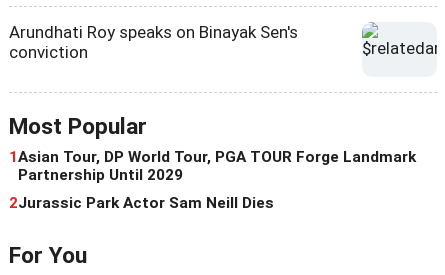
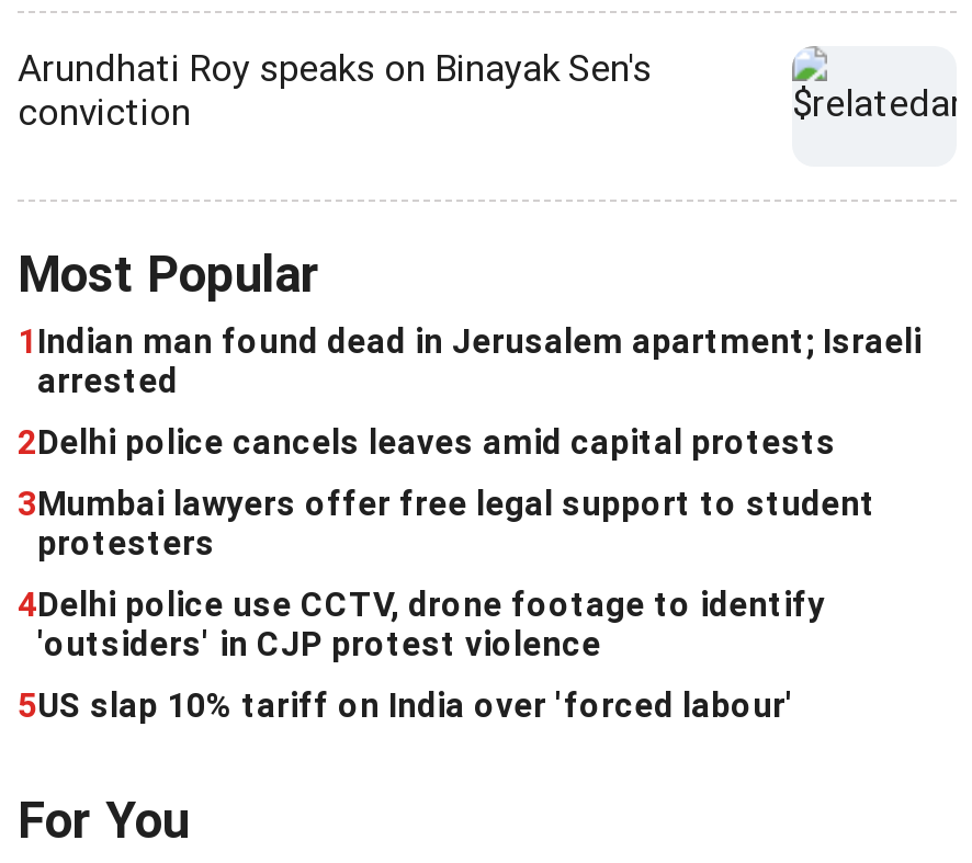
[9,148,416,212] 1Asian Tour, DP World Tour, PGA TOUR Forge Landmark | Partnership Until 2029 | 2Jurassic Park Actor Sam Neill Dies -> [18,323,922,726] 1 Indian man found dead in Jerusalem apartment; Israeli | arrested | 2Delhi police cancels leaves amid capital protests | 3Mumbai lawyers offer free legal support to student | protesters | 4Delhi police use CCTV, drone footage to identify | 'outsiders' in CJP protest violence | 5US slap 10% tariff on India over 'forced labour'

